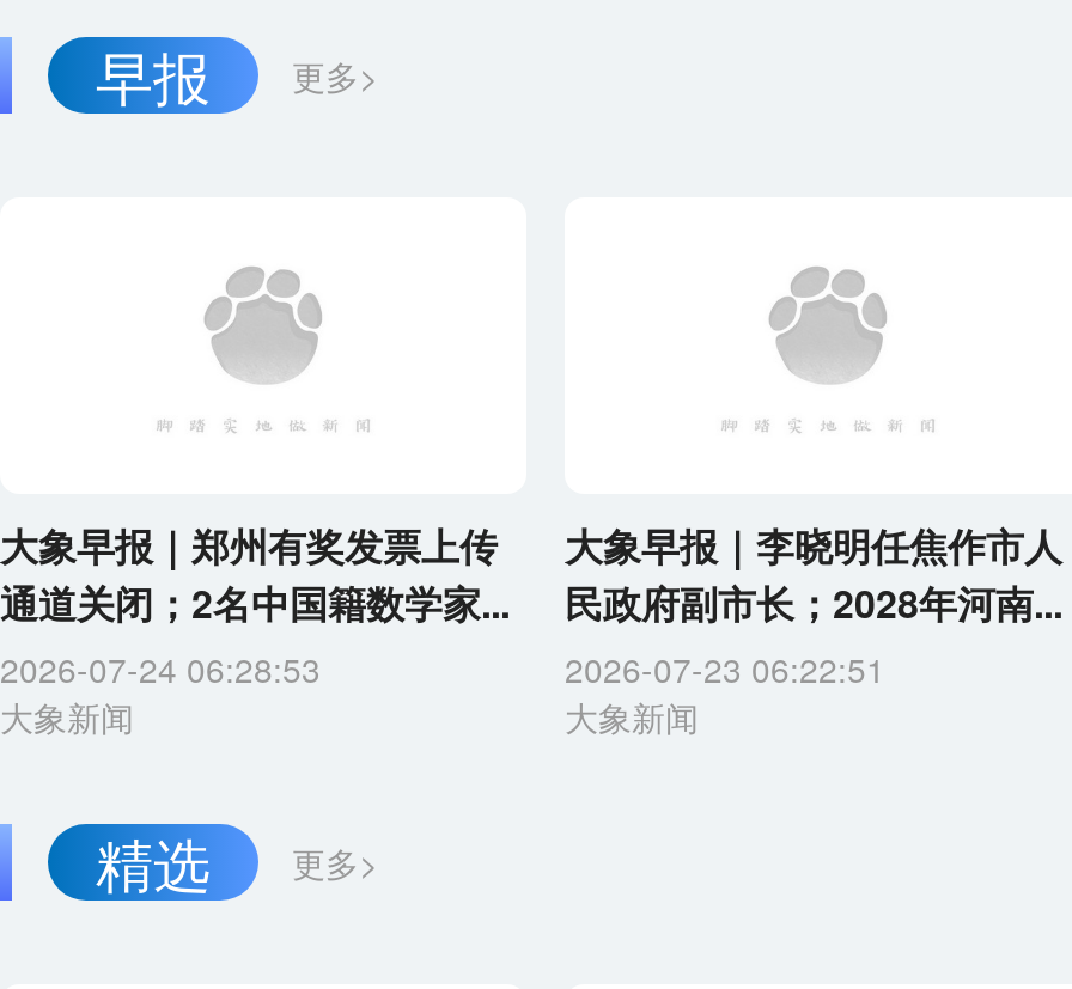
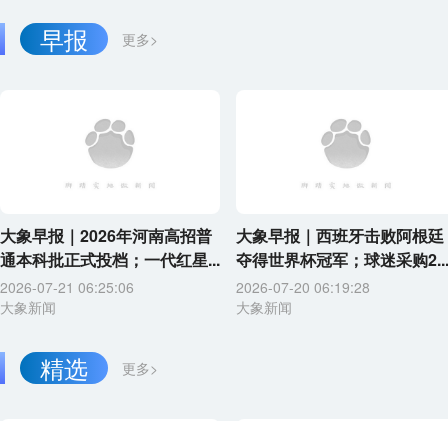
[0,518,510,692] 大象早报｜郑州有奖发票上传 | 通道关闭；2名中国籍数学家... | 2026-07-24 06:28:53 -> [0,224,220,297] 大象早报｜2026年河南高招普 | 通本科批正式投档；一代红星... | 2026-07-21 06:25:06
[565,518,1062,692] 大象早报｜李晓明任焦作市人 | 民政府副市长；2028年河南... | 2026-07-23 06:22:51 -> [236,224,448,297] 大象早报｜西班牙击败阿根廷 | 夺得世界杯冠军；球迷采购2... | 2026-07-20 06:19:28

